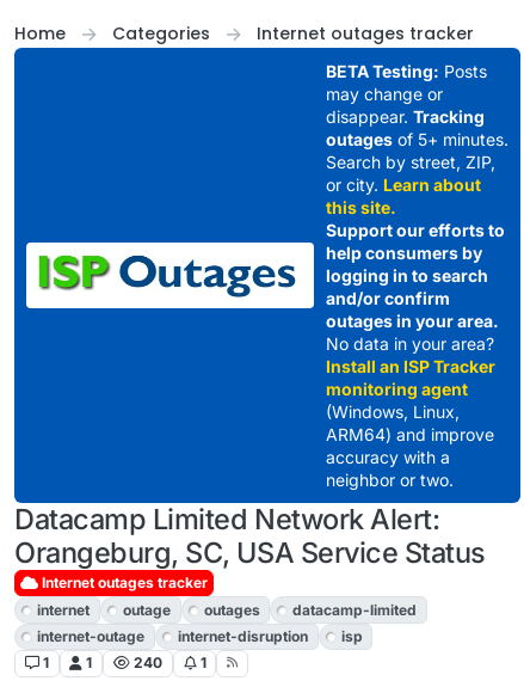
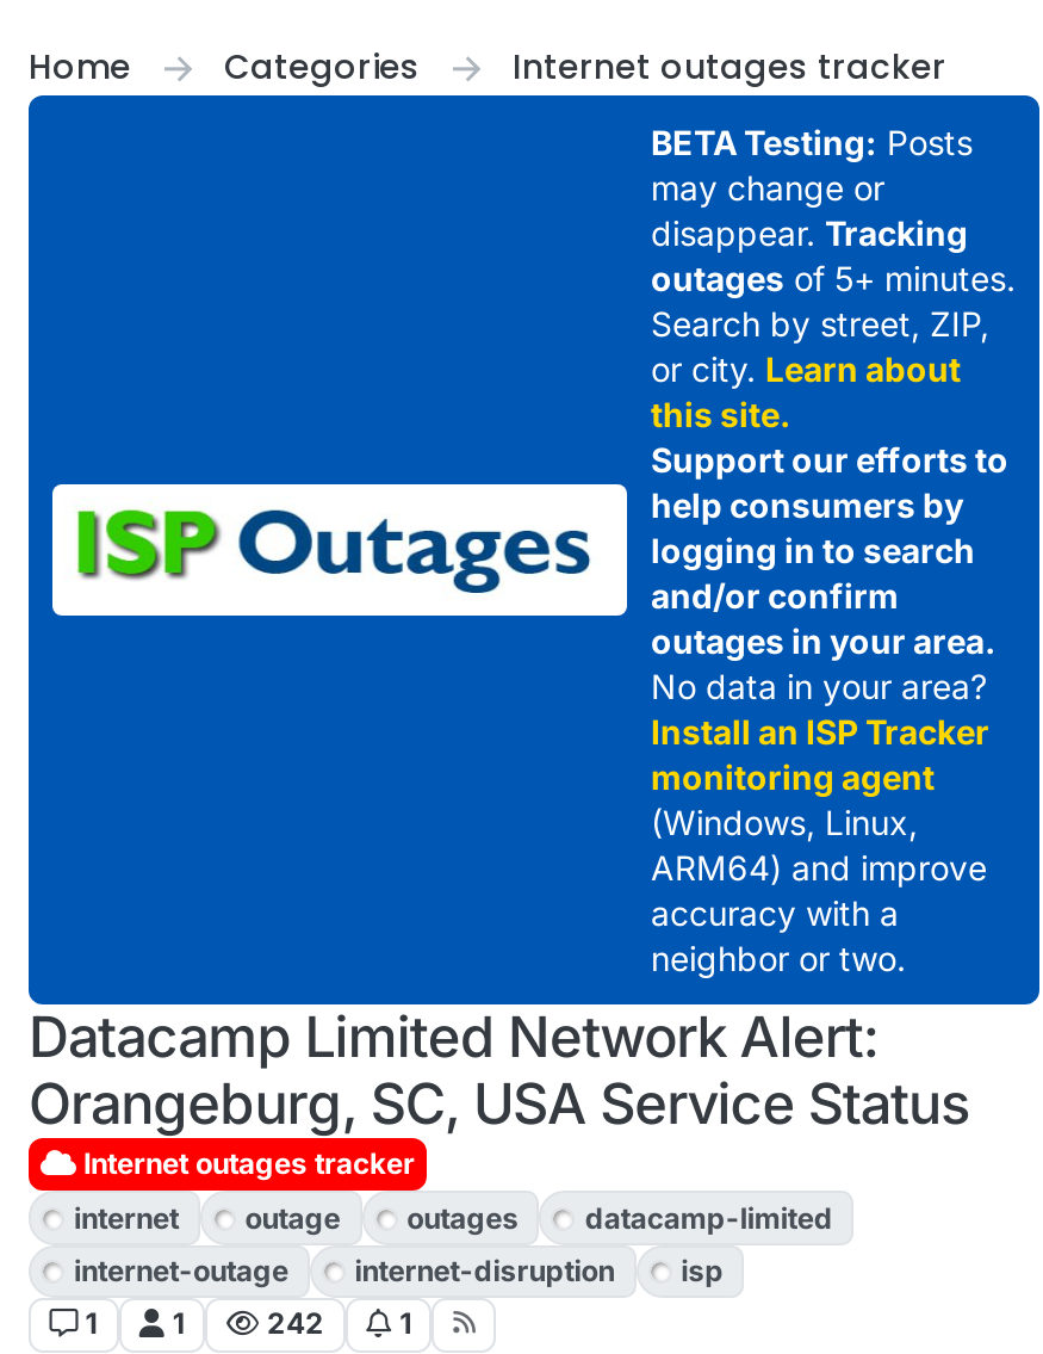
[134,654,162,672] 240 -> [267,1306,324,1342] 242

